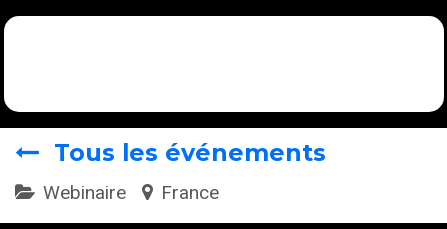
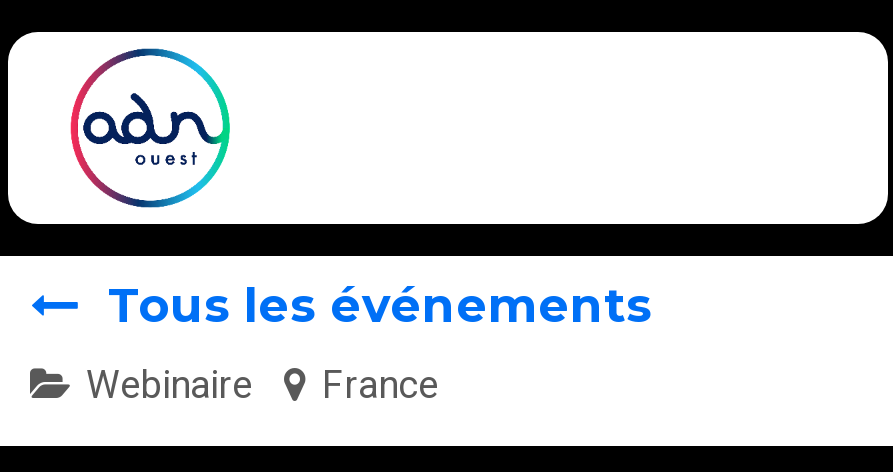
none -> [68,62,232,210] [image]

